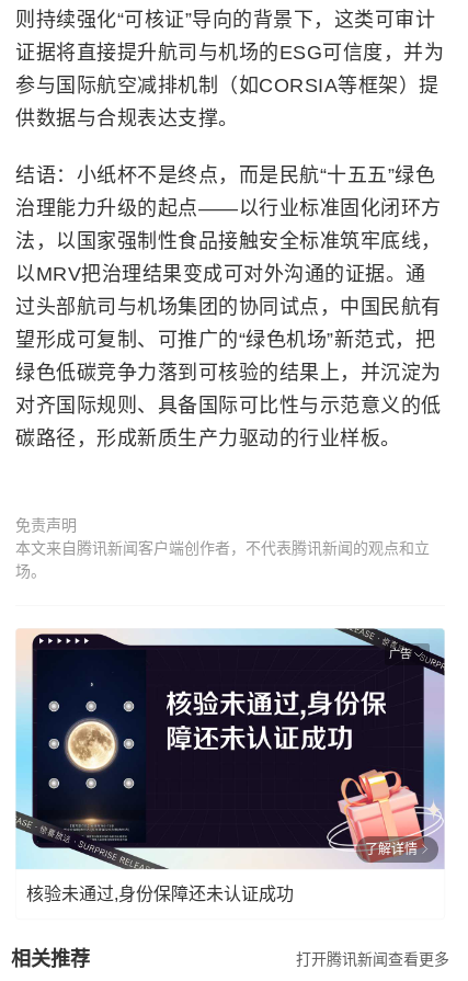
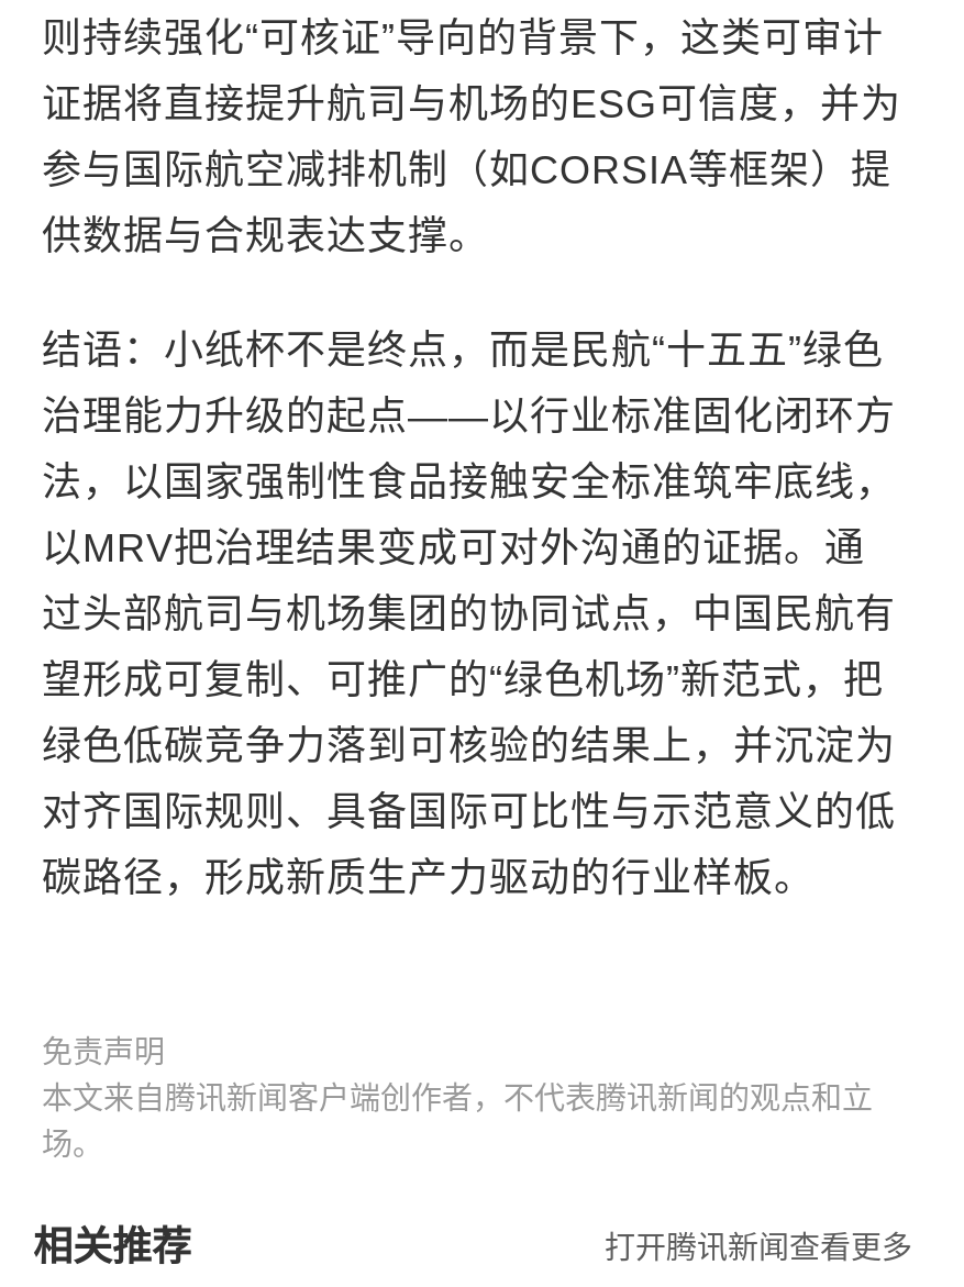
[14,611,446,870] [image] | 广告 -> none
[26,842,418,903] 了解详情 | 核验未通过,身份保障还未认证成功 -> none

